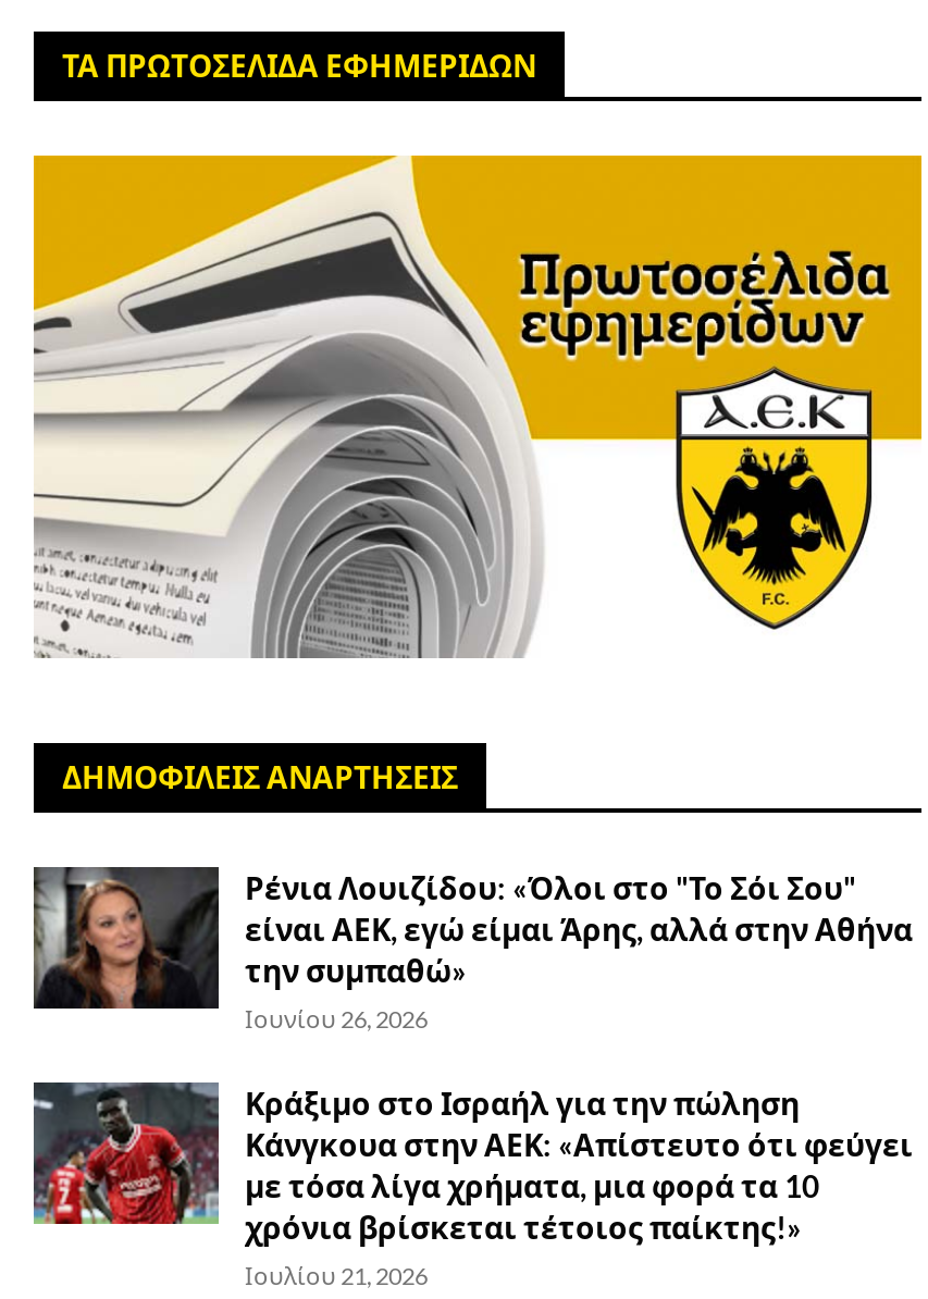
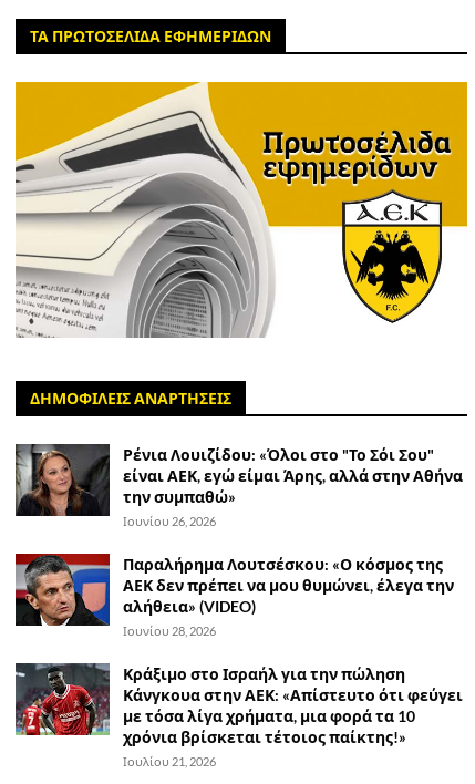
none -> [16,553,454,638] [image] | Παραλήρημα Λουτσέσκου: «Ο κόσμος της | ΑΕΚ δεν πρέπει να μου θυμώνει, έλεγα την | αλήθεια» (VIDEO) | Ιουνίου 28, 2026

